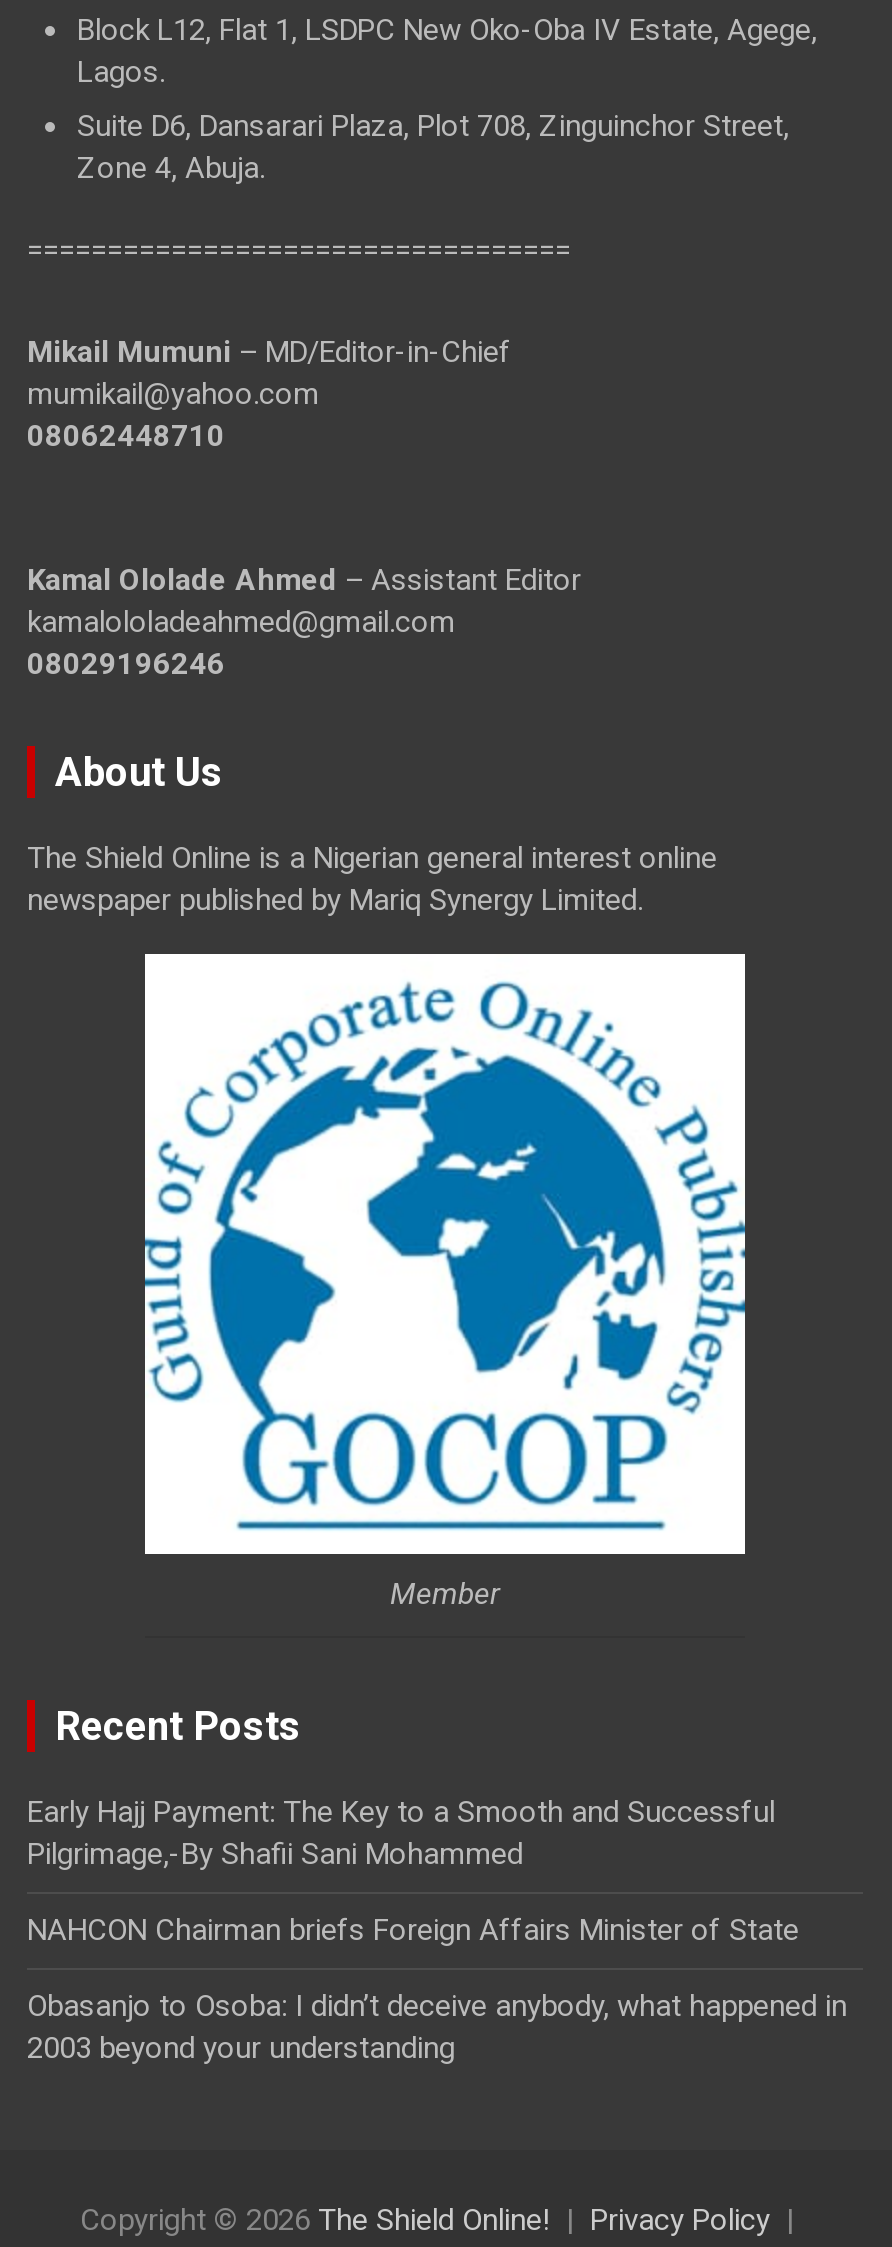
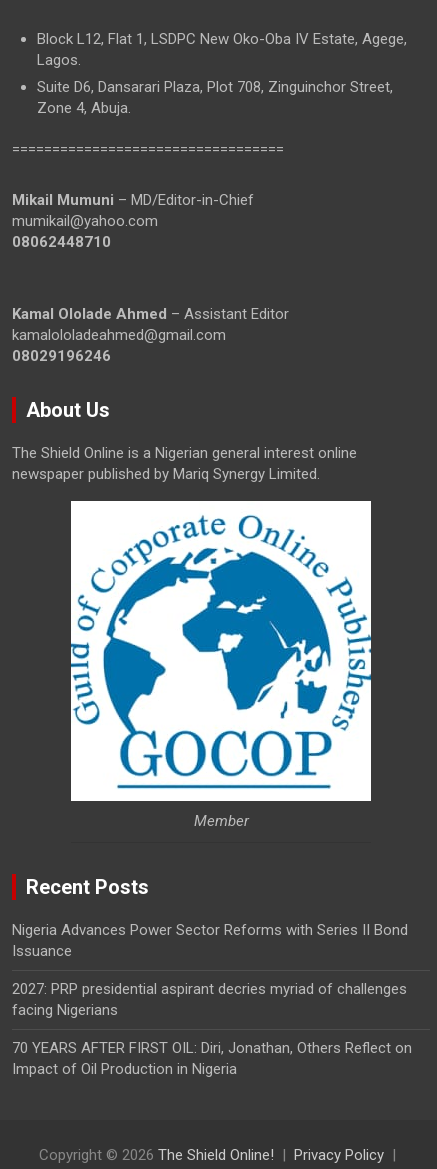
[27,1794,775,1872] Early Hajj Payment: The Key to a Smooth and Successful | Pilgrimage,-By Shafii Sani Mohammed -> [12,921,408,960] Nigeria Advances Power Sector Reforms with Series II Bond | Issuance
[27,1912,799,1948] NAHCON Chairman briefs Foreign Affairs Minister of State -> [12,980,407,1019] 2027: PRP presidential aspirant decries myriad of challenges | facing Nigerians
[27,1988,847,2066] Obasanjo to Osoba: I didn’t deceive anybody, what happened in | 2003 beyond your understanding -> [12,1039,412,1078] 70 YEARS AFTER FIRST OIL: Diri, Jonathan, Others Reflect on | Impact of Oil Production in Nigeria

